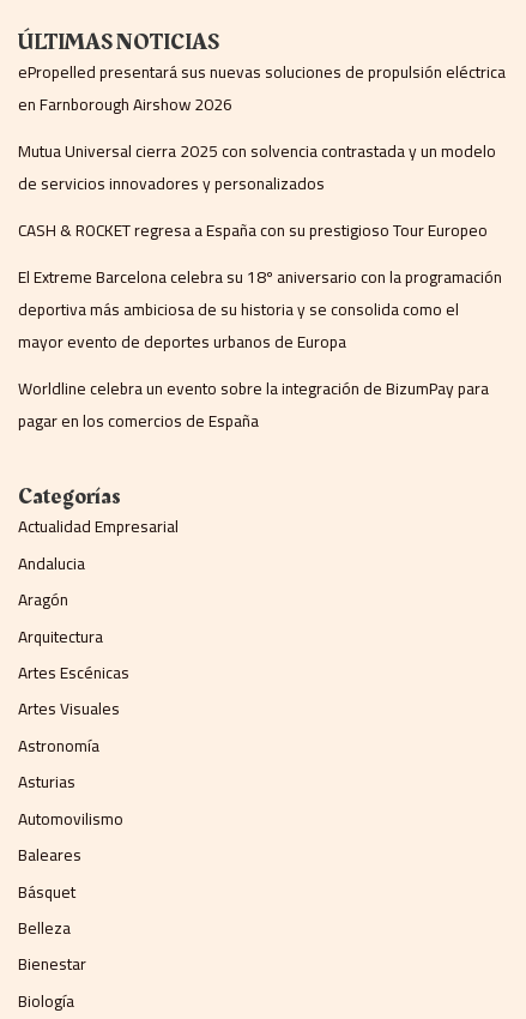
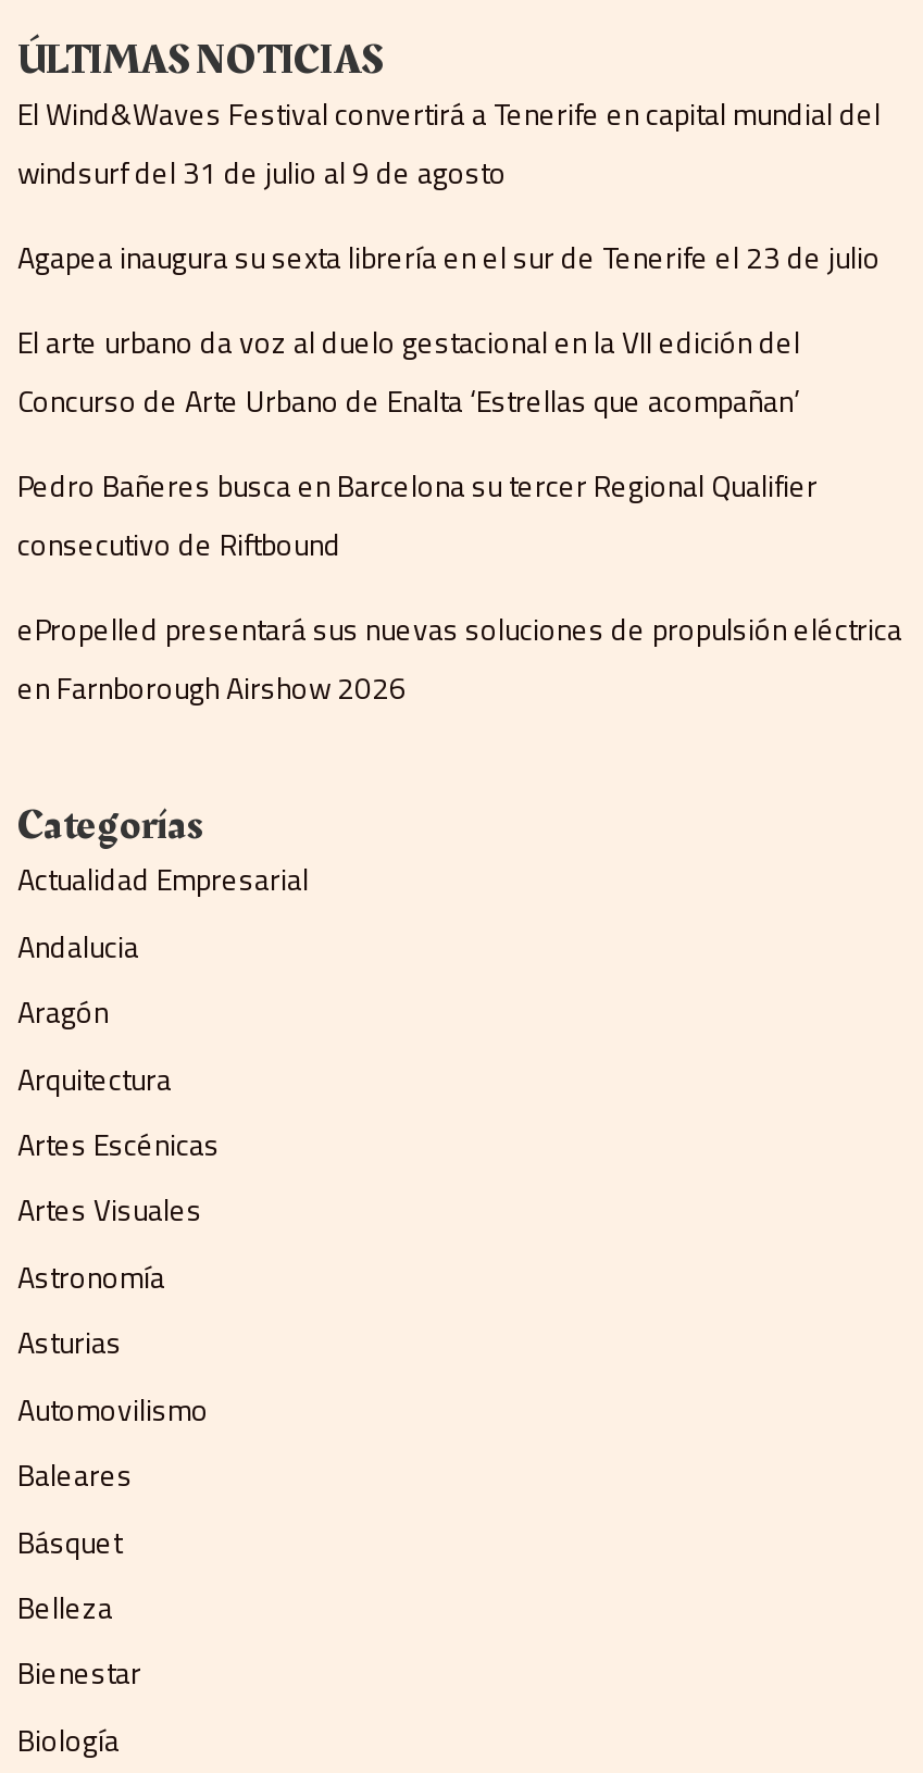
none -> [17,86,881,573] El Wind&Waves Festival convertirá a Tenerife en capital mundial del | windsurf del 31 de julio al 9 de agosto | Agapea inaugura su sexta librería en el sur de Tenerife el 23 de julio | El arte urbano da voz al duelo gestacional en la VII edición del | Concurso de Arte Urbano de Enalta ‘Estrellas que acompañan’ | Pedro Bañeres busca en Barcelona su tercer Regional Qualifier | consecutivo de Riftbound
moved [18,57,506,120] -> [17,602,902,717]: ePropelled presentará sus nuevas soluciones de propulsión eléctrica | en Farnborough Airshow 2026
[18,136,502,437] Mutua Universal cierra 2025 con solvencia contrastada y un modelo | de servicios innovadores y personalizados | CASH & ROCKET regresa a España con su prestigioso Tour Europeo | El Extreme Barcelona celebra su 18º aniversario con la programación | deportiva más ambiciosa de su historia y se consolida como el | mayor evento de deportes urbanos de Europa | Worldline celebra un evento sobre la integración de BizumPay para | pagar en los comercios de España -> none

